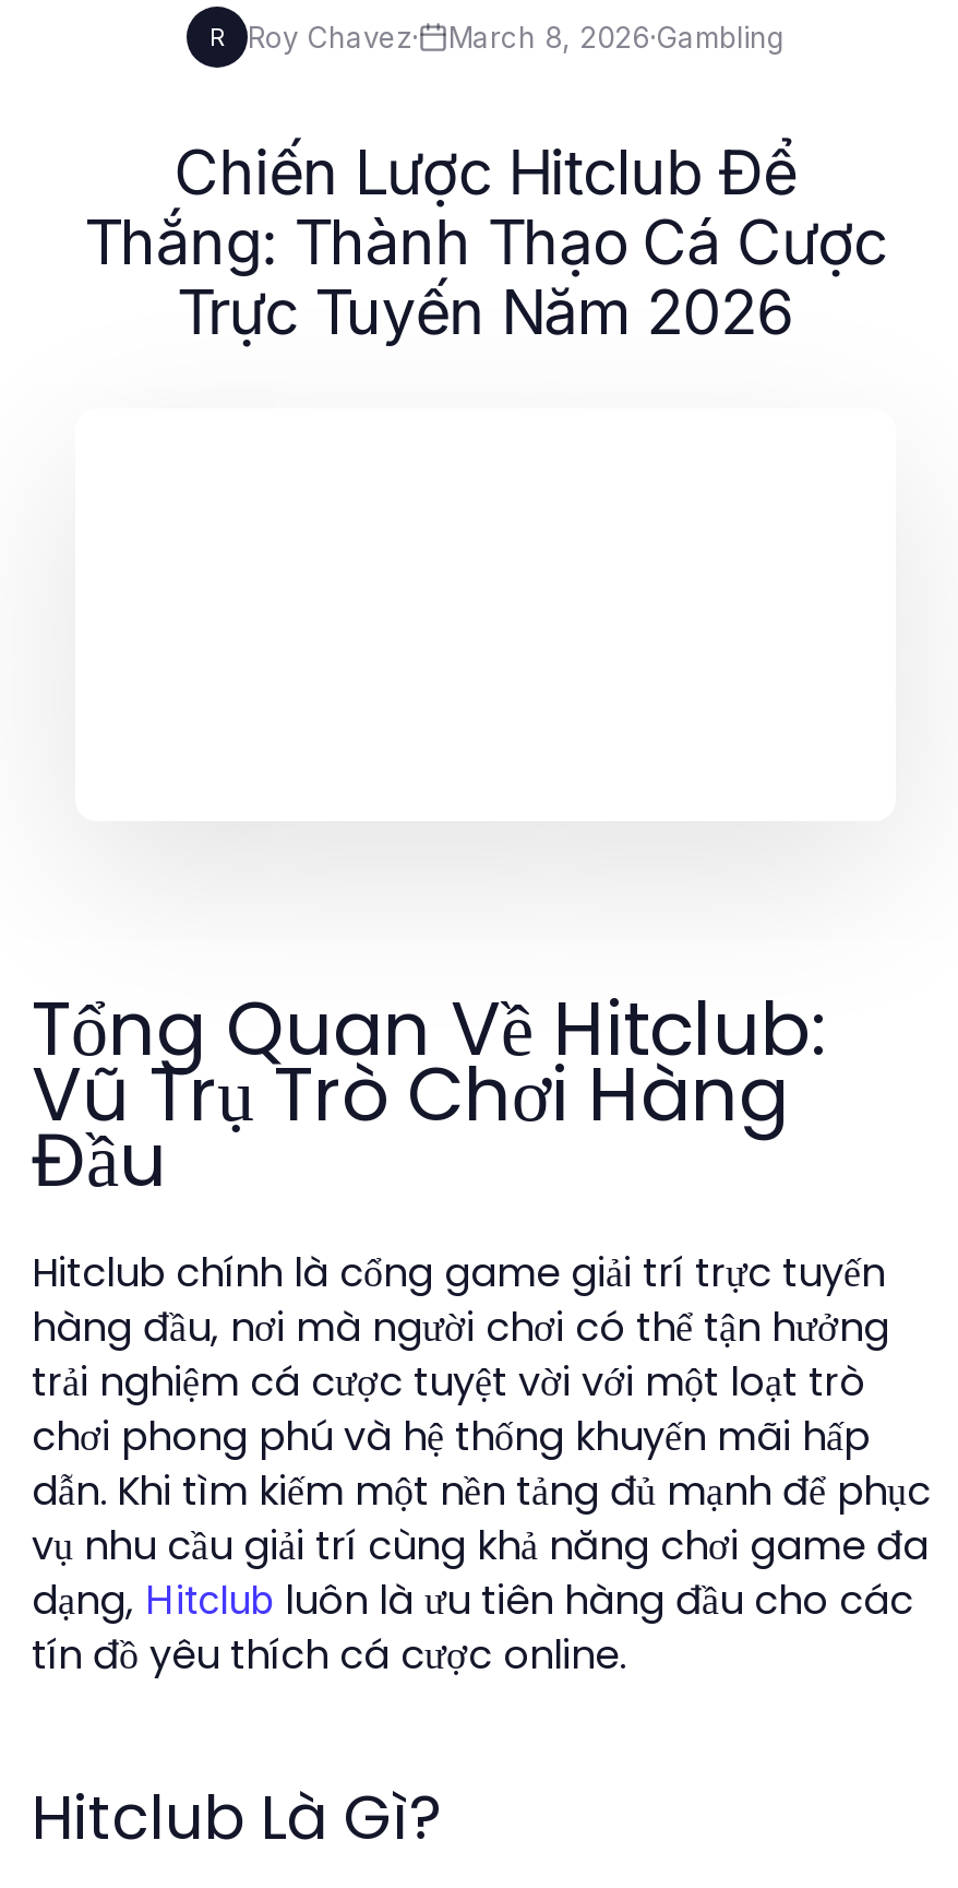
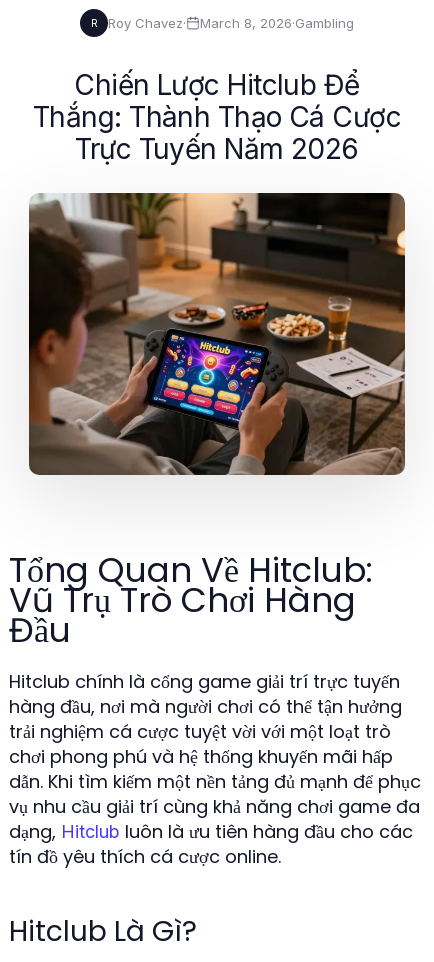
none -> [28,192,406,476] [image]

